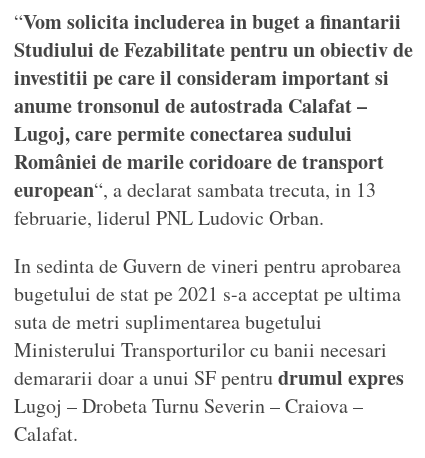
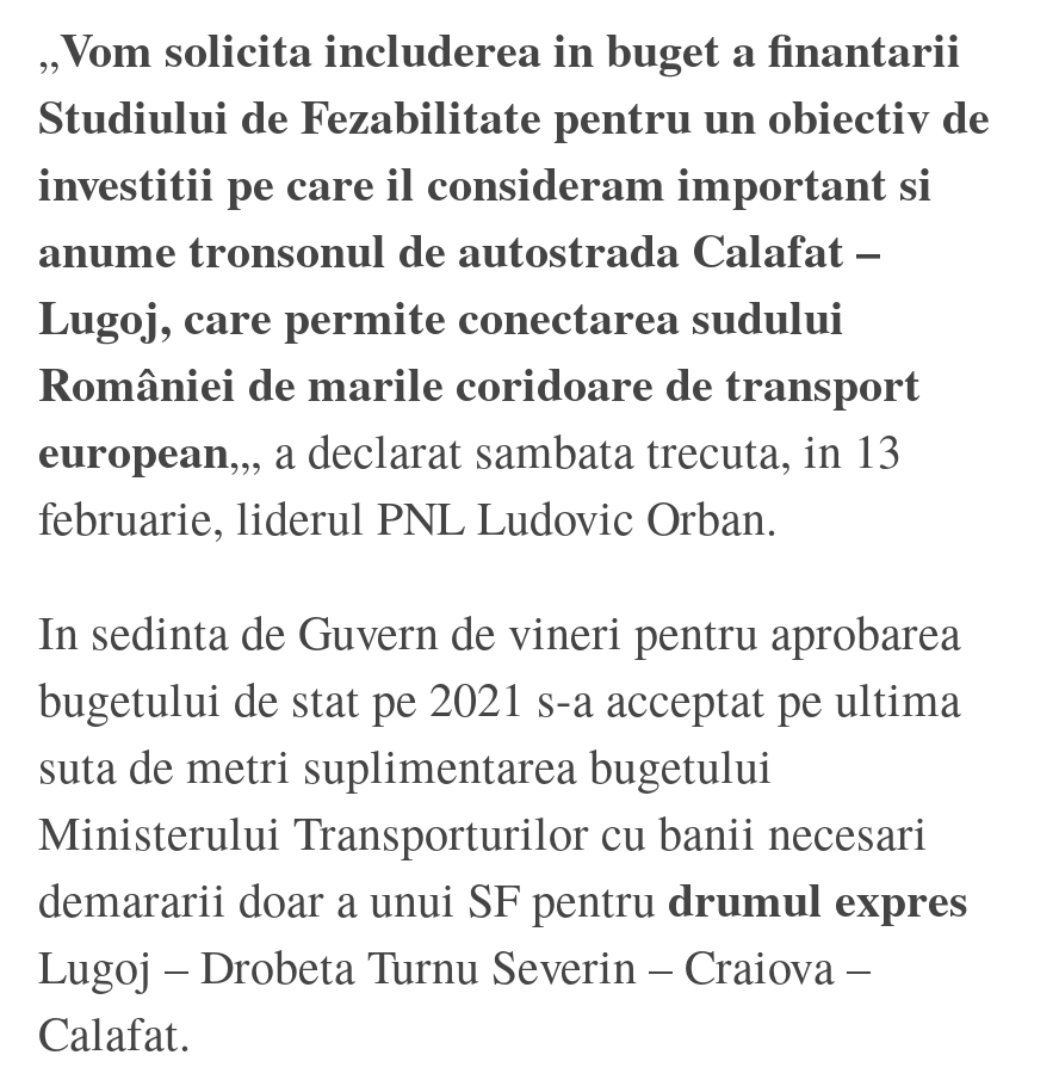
[14,7,401,36] “Vom solicita includerea in buget a finantarii -> [38,14,961,83] „Vom solicita includerea in buget a finantarii
[14,175,376,204] european“, a declarat sambata trecuta, in 13 -> [38,415,902,484] european„, a declarat sambata trecuta, in 13

